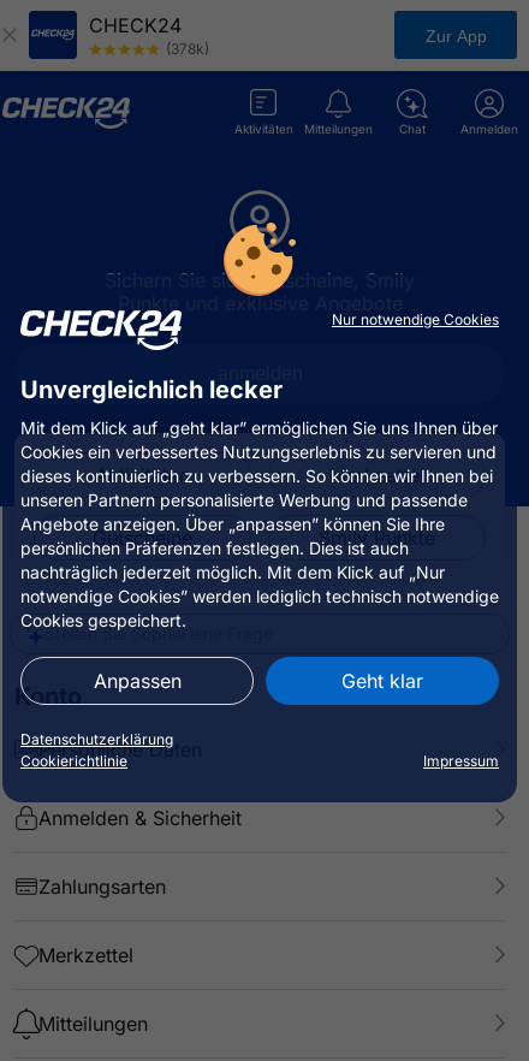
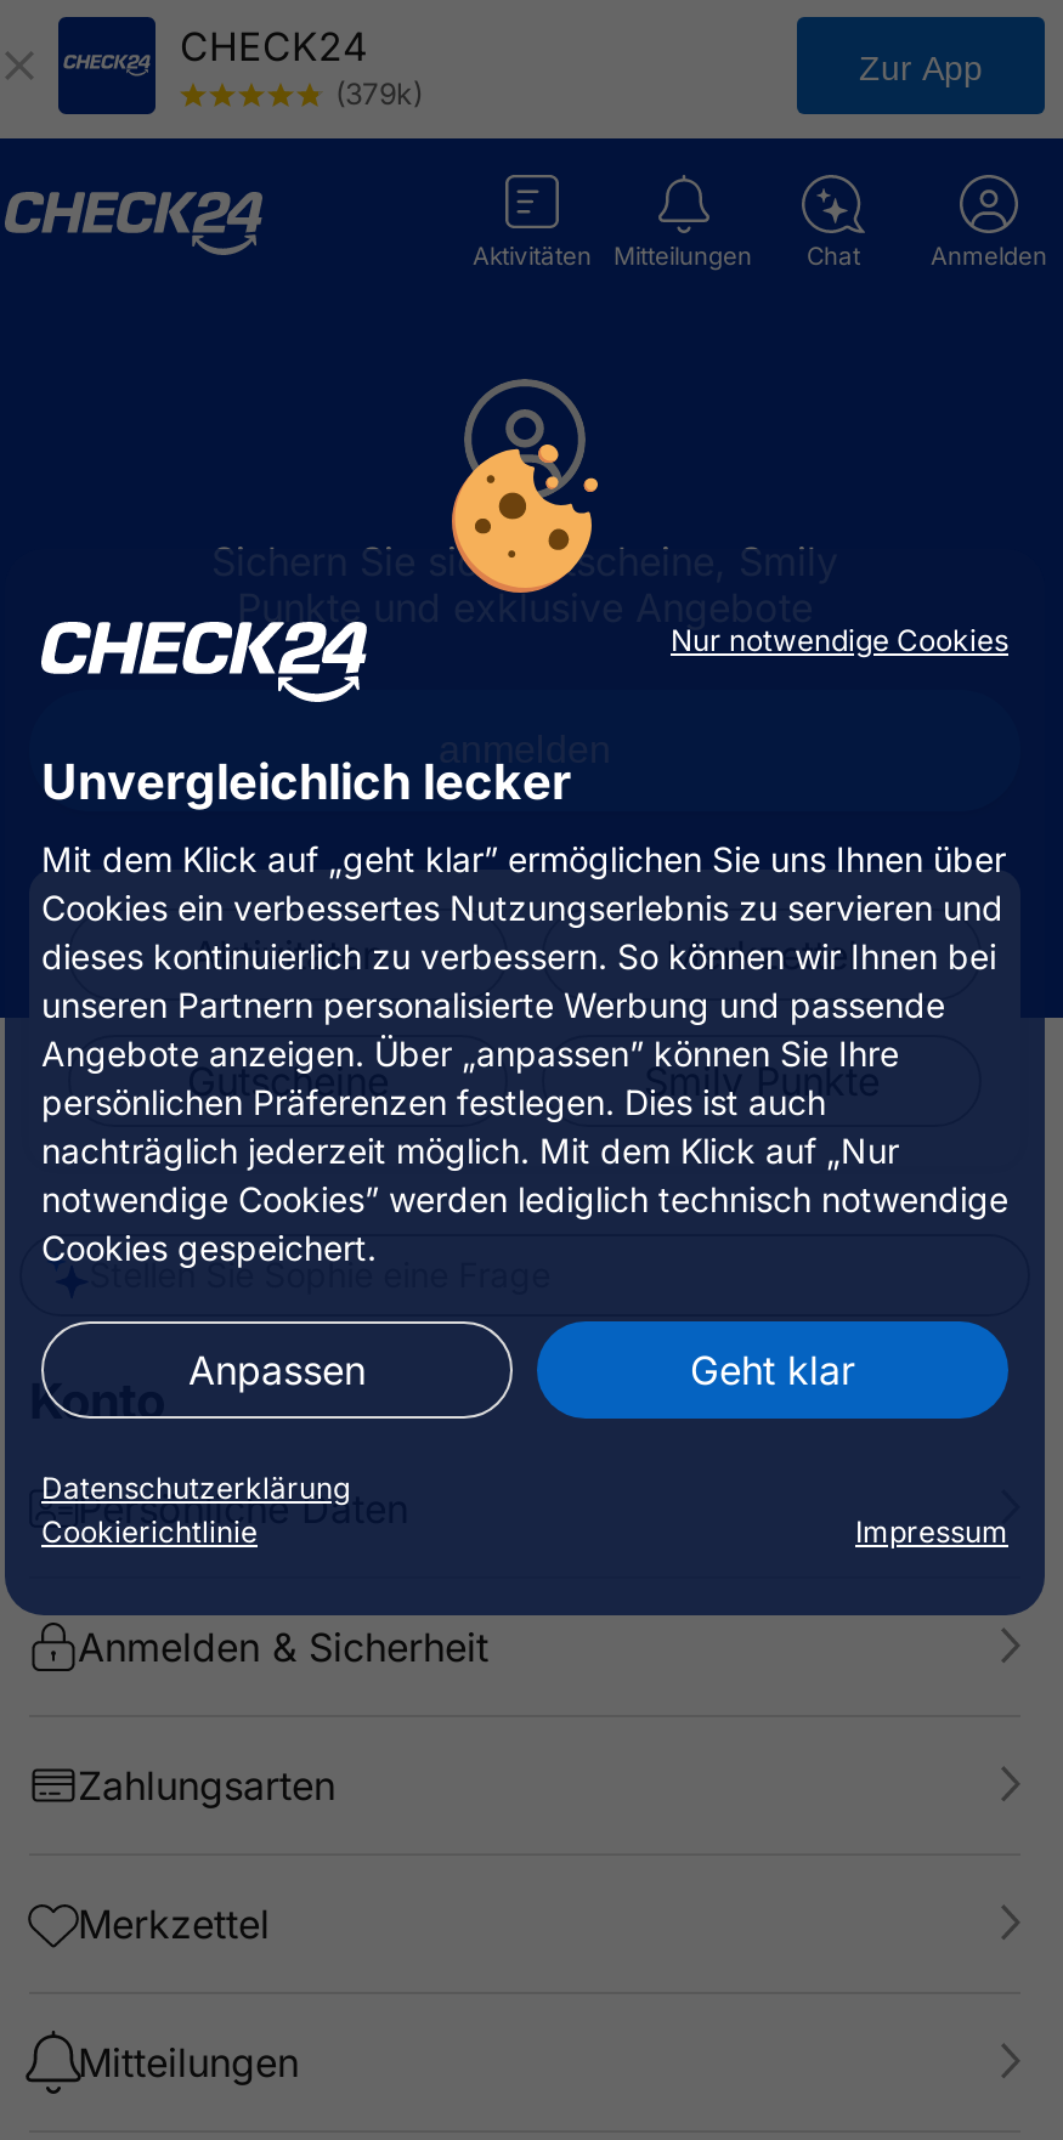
[166,40,209,58] (378k) -> [335,75,423,112] (379k)

